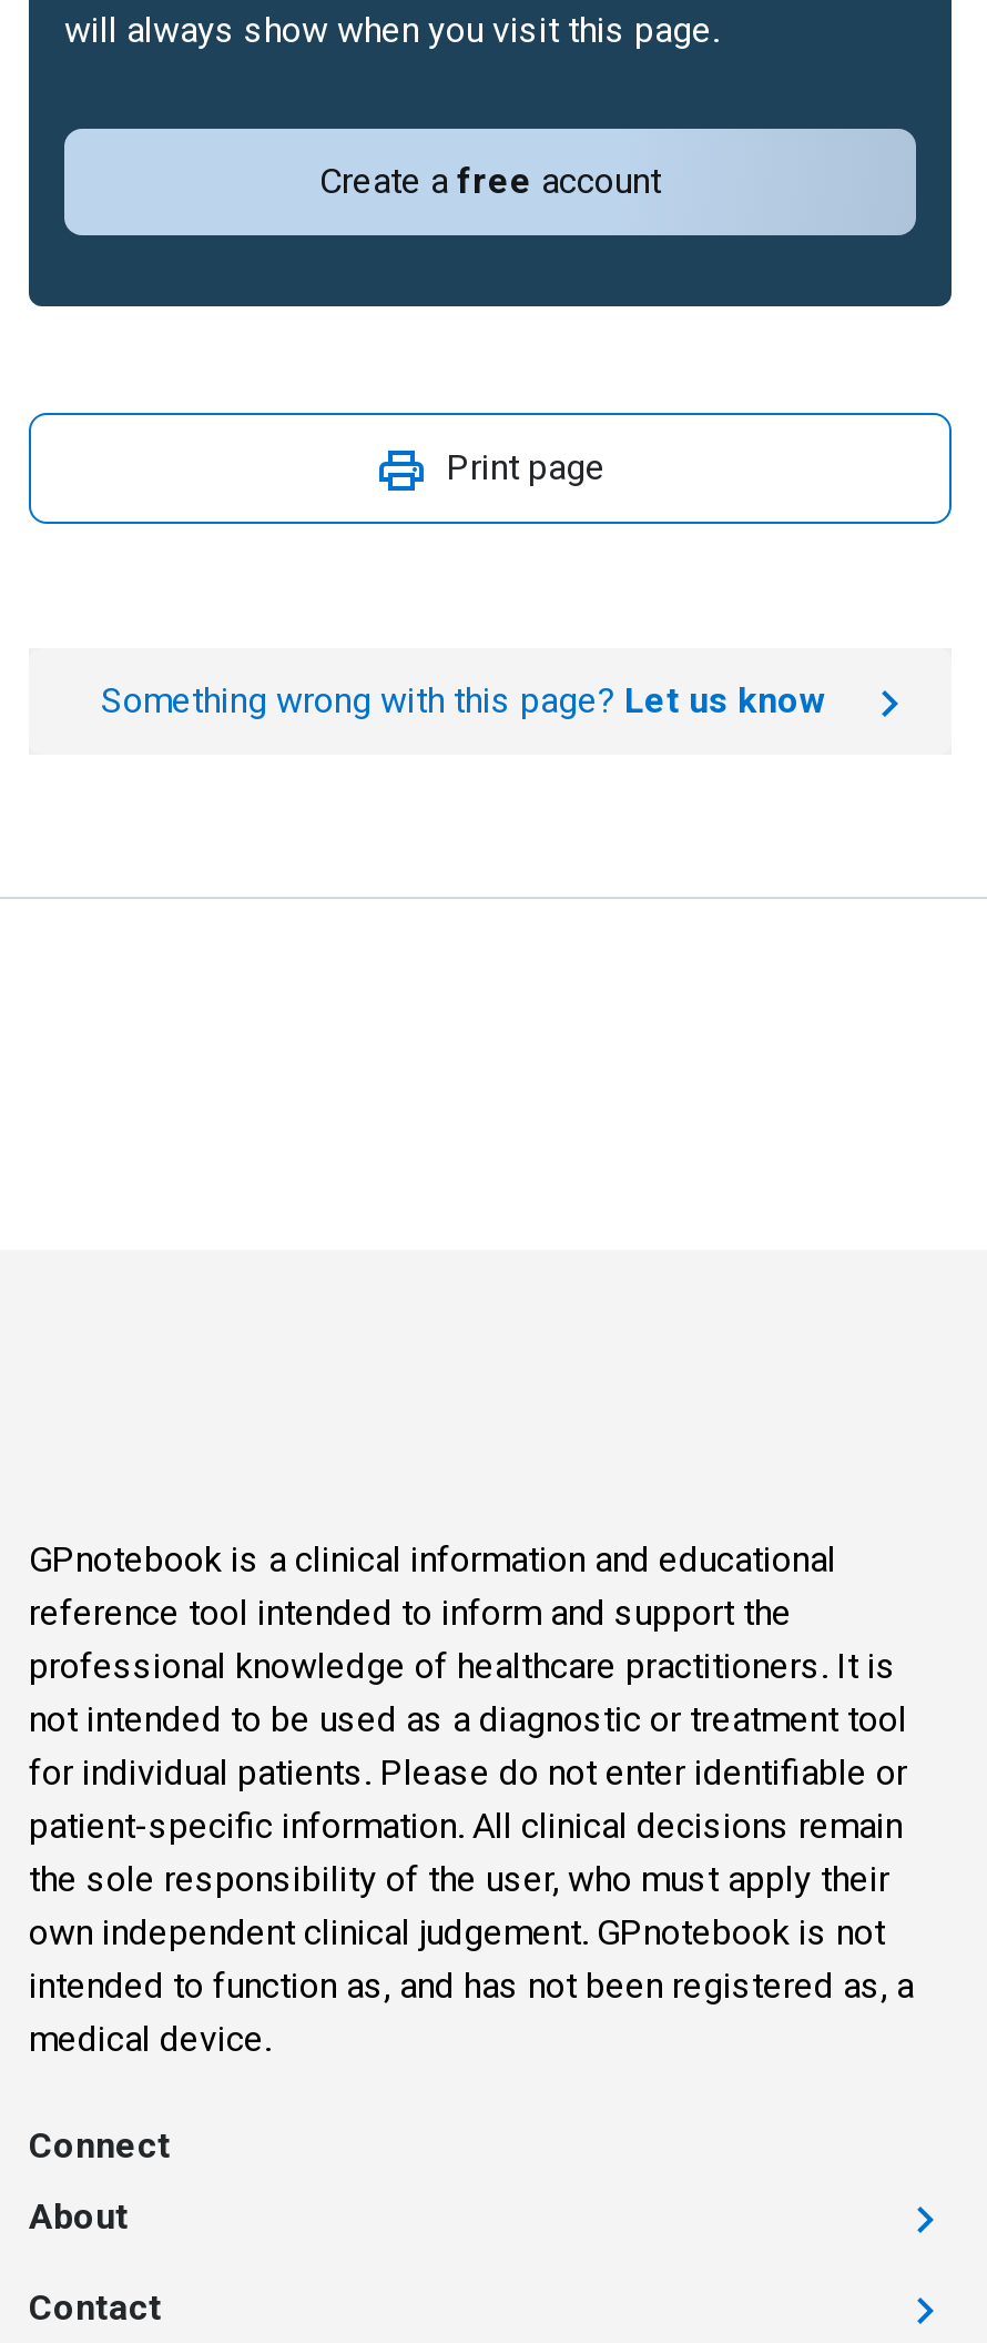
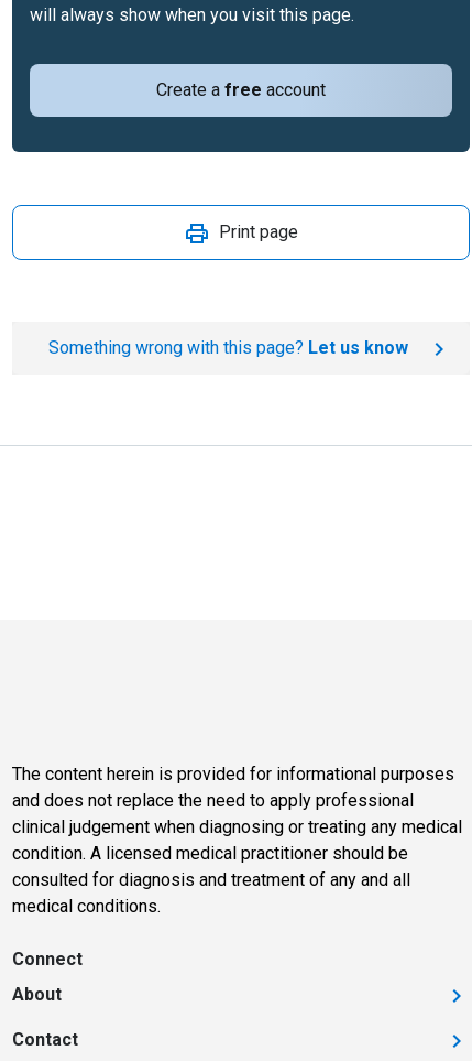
[29,1538,914,2060] GPnotebook is a clinical information and educational | reference tool intended to inform and support the | professional knowledge of healthcare practitioners. It is | not intended to be used as a diagnostic or treatment tool | for individual patients. Please do not enter identifiable or | patient-specific information. All clinical decisions remain | the sole responsibility of the user, who must apply their | own independent clinical judgement. GPnotebook is not | intended to function as, and has not been registered as, a | medical device. -> [12,764,462,917] The content herein is provided for informational purposes | and does not replace the need to apply professional | clinical judgement when diagnosing or treating any medical | condition. A licensed medical practitioner should be | consulted for diagnosis and treatment of any and all | medical conditions.

